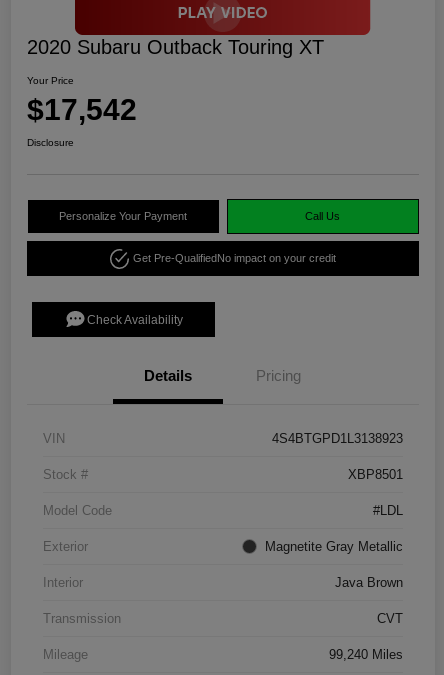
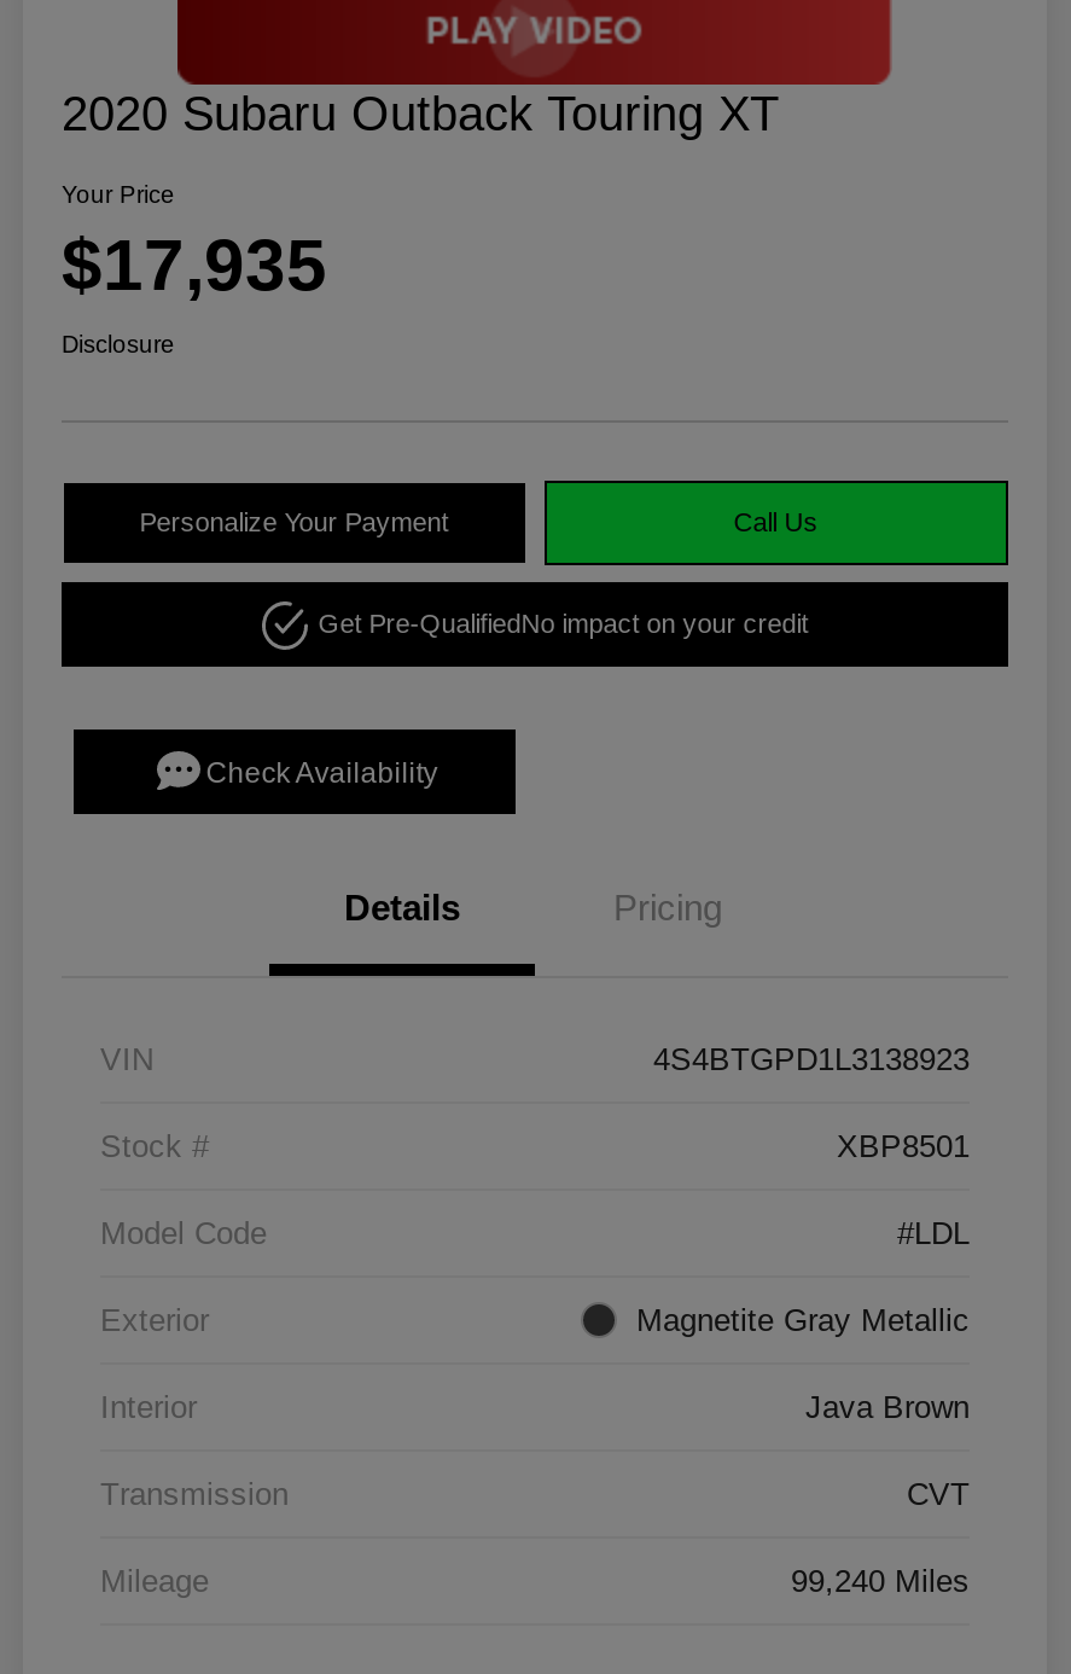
[27,93,137,126] $17,542 -> [62,226,327,305] $17,935

